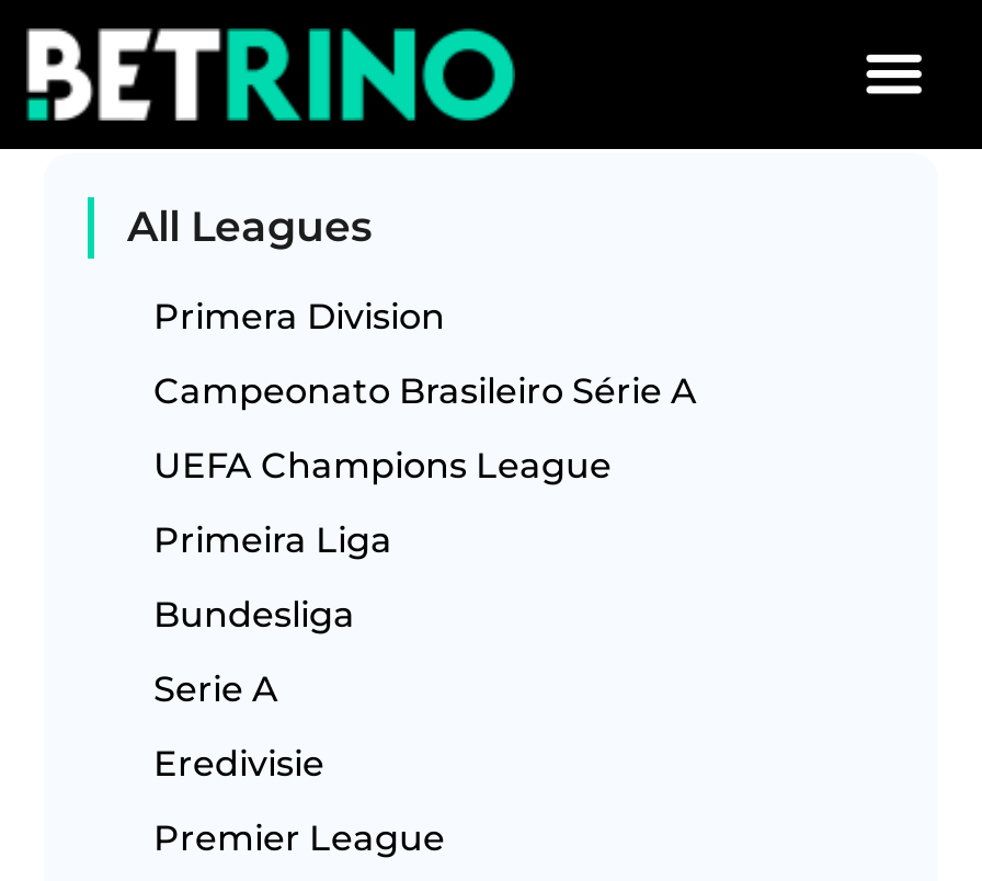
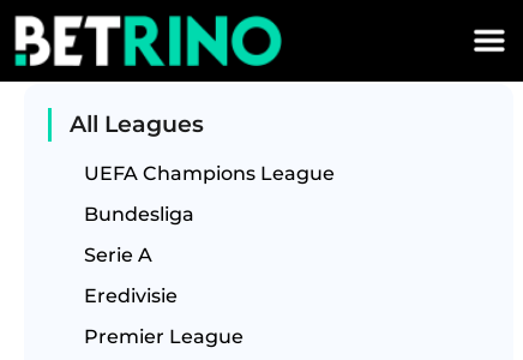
[153,296,697,412] Primera Division | Campeonato Brasileiro Série A -> none
[153,519,392,561] Primeira Liga -> none

